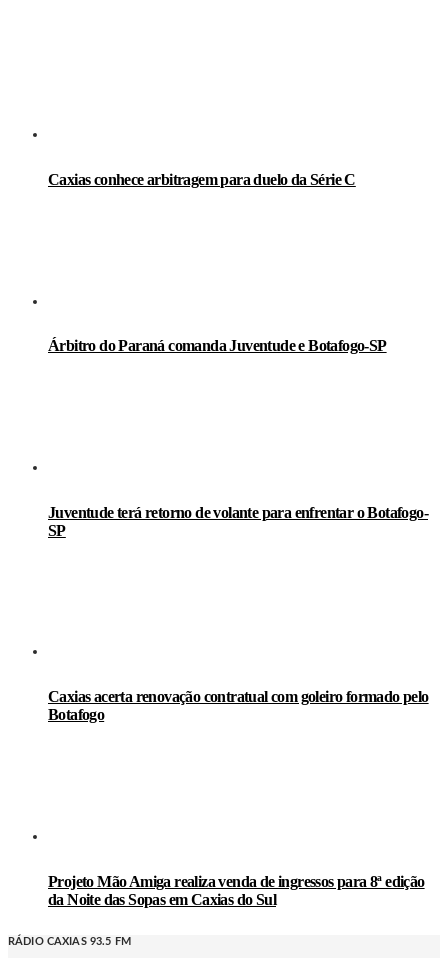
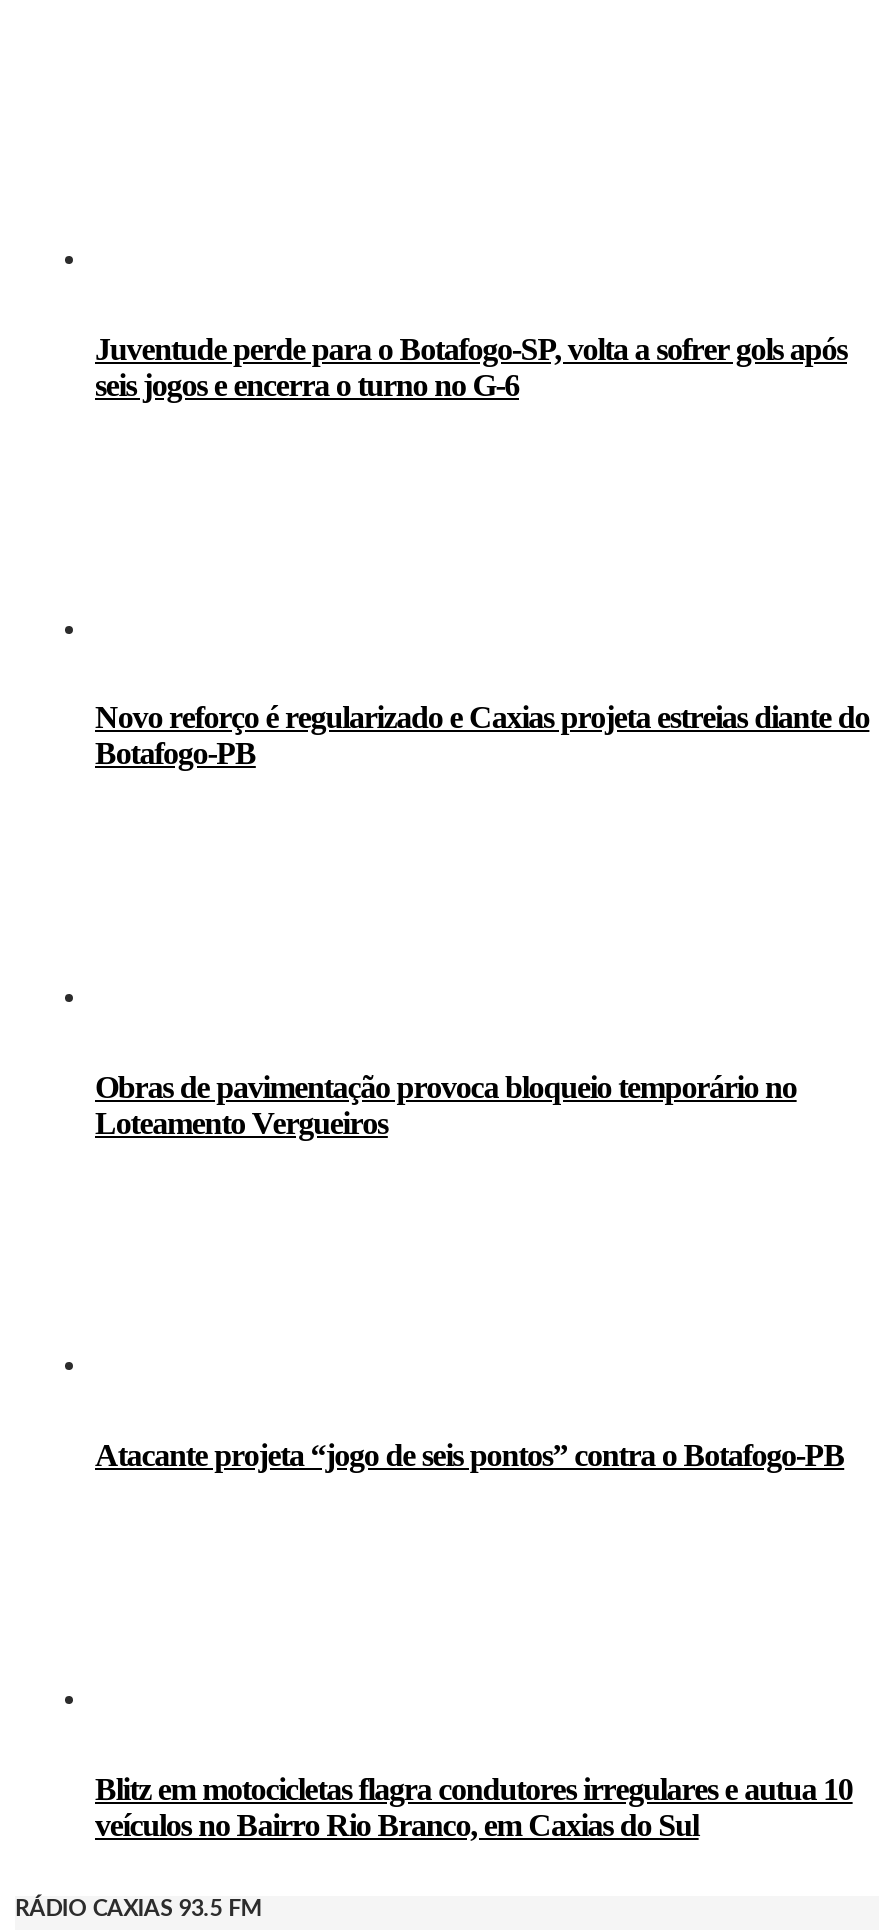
[48,171,356,188] Caxias conhece arbitragem para duelo da Série C -> [95,332,847,402] Juventude perde para o Botafogo-SP, volta a sofrer gols após | seis jogos e encerra o turno no G-6
[48,337,387,354] Árbitro do Paraná comanda Juventude e Botafogo-SP -> [95,701,869,771] Novo reforço é regularizado e Caxias projeta estreias diante do | Botafogo-PB
[48,504,428,539] Juventude terá retorno de volante para enfrentar o Botafogo- | SP -> [95,1070,797,1140] Obras de pavimentação provoca bloqueio temporário no | Loteamento Vergueiros
[48,688,429,723] Caxias acerta renovação contratual com goleiro formado pelo | Botafogo -> [95,1438,844,1472] Atacante projeta “jogo de seis pontos” contra o Botafogo-PB
[48,873,425,908] Projeto Mão Amiga realiza venda de ingressos para 8ª edição | da Noite das Sopas em Caxias do Sul -> [95,1771,853,1841] Blitz em motocicletas flagra condutores irregulares e autua 10 | veículos no Bairro Rio Branco, em Caxias do Sul

